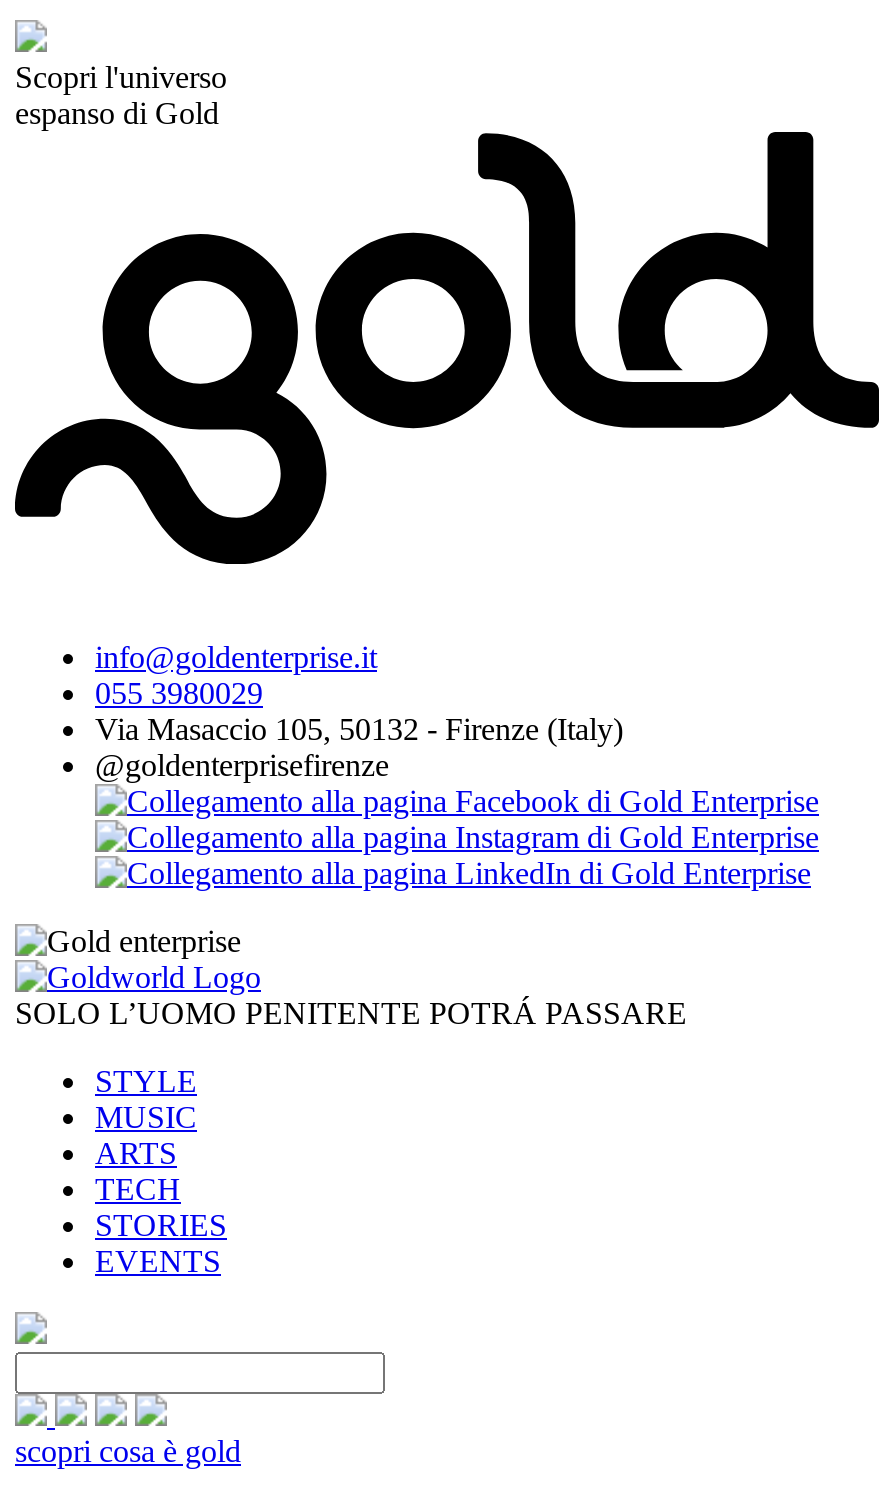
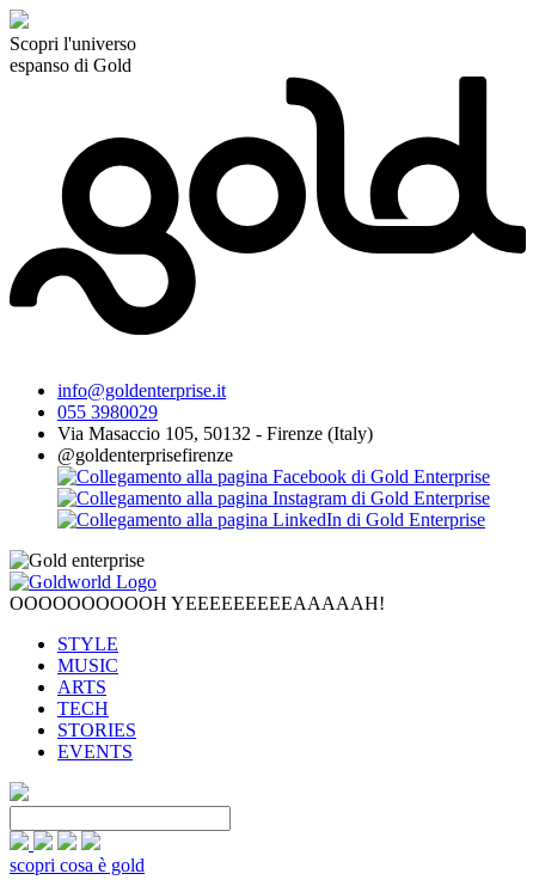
[15,996,687,1030] SOLO L’UOMO PENITENTE POTRÁ PASSARE -> [10,593,385,614] OOOOOOOOOOH YEEEEEEEEEAAAAAH!

